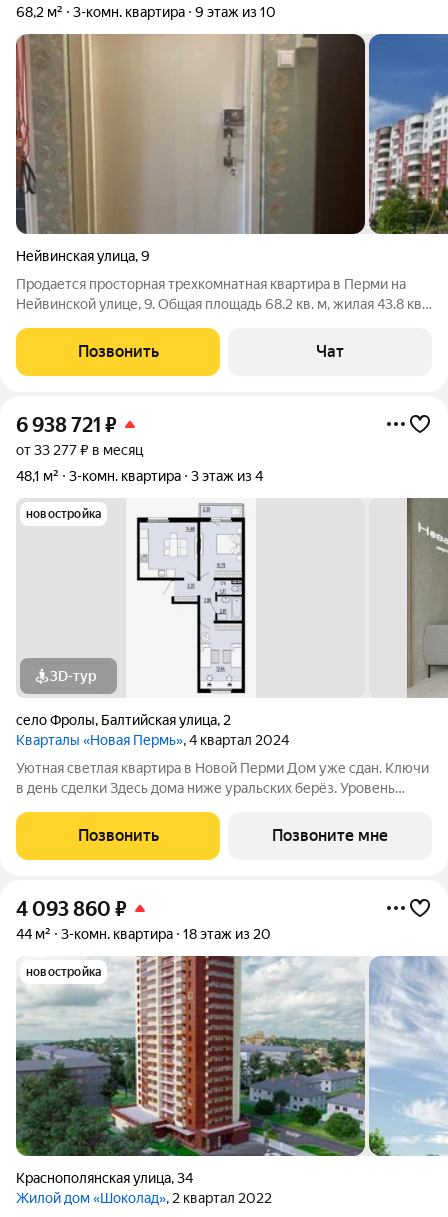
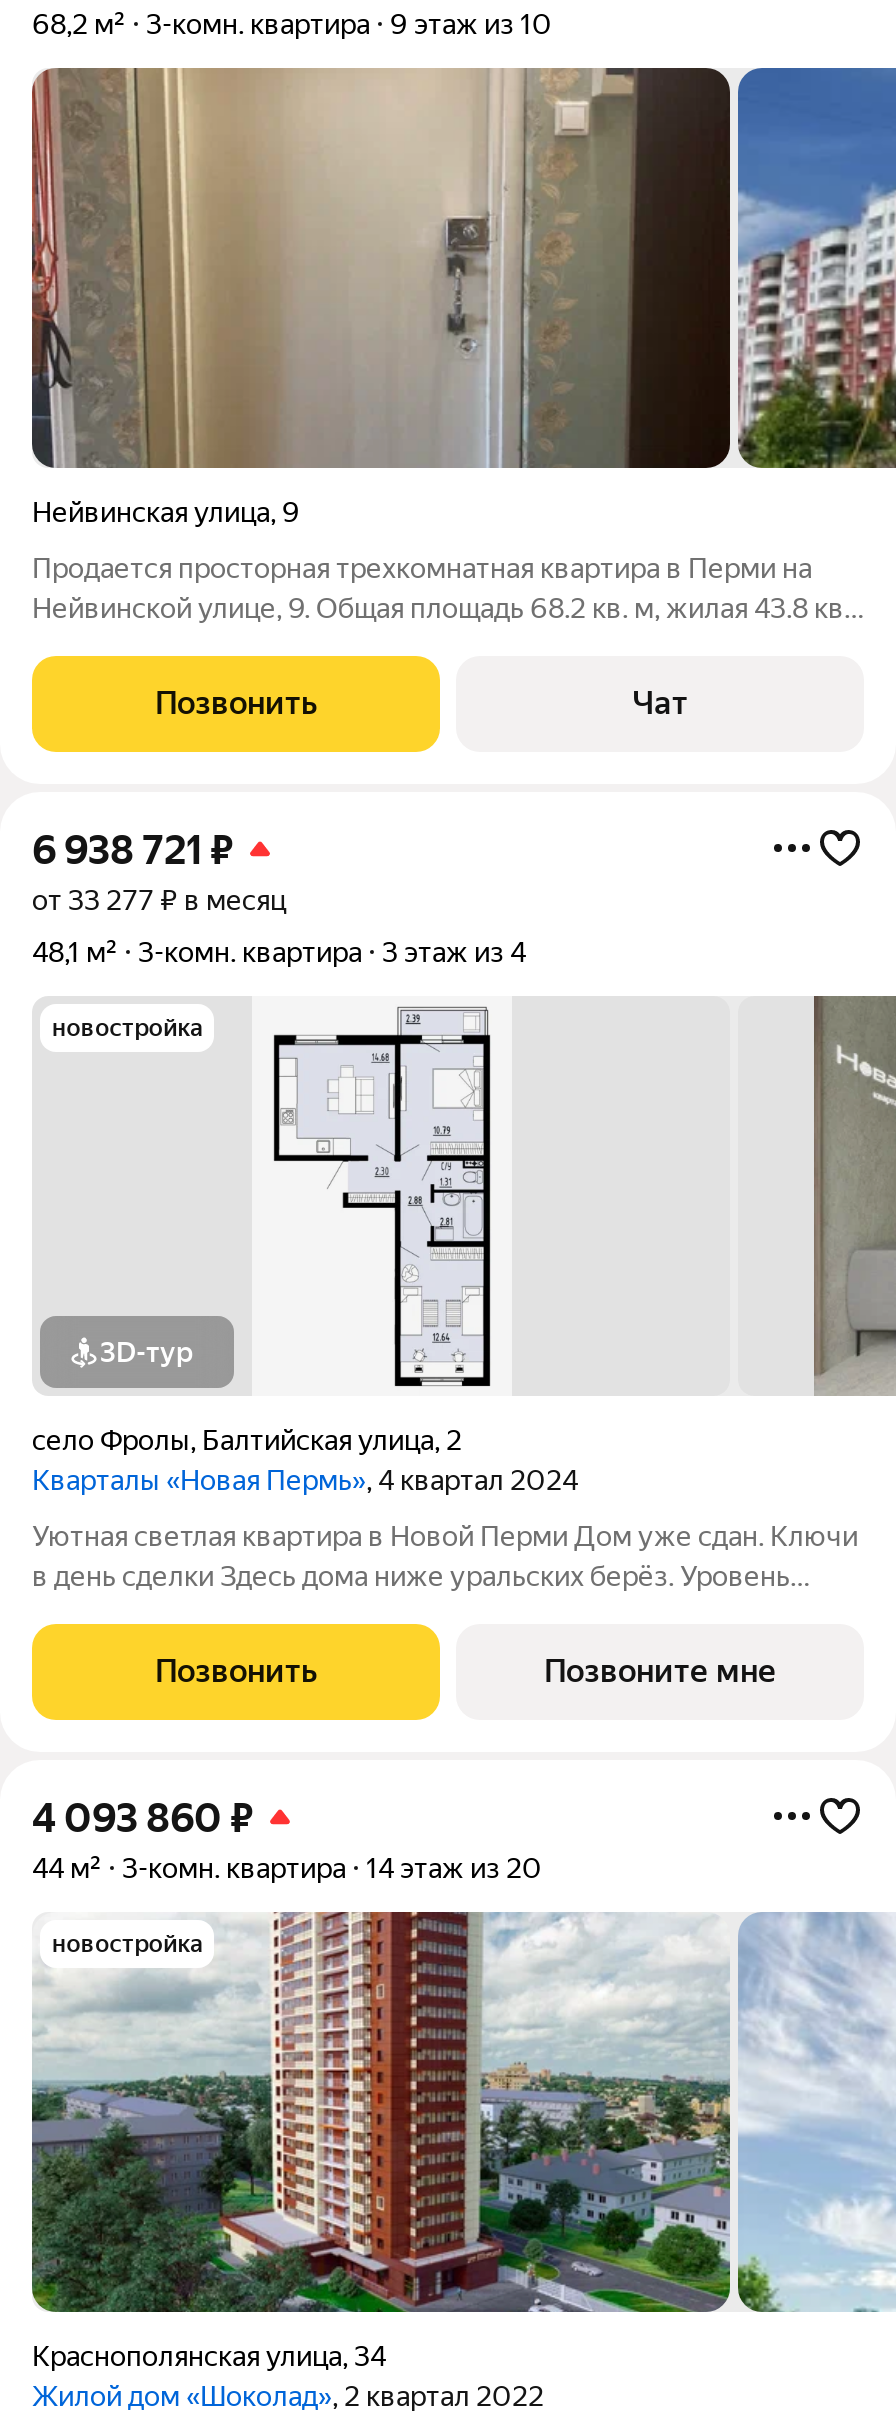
[183,926,271,942] 18 этаж из 20 -> [366,1852,542,1884] 14 этаж из 20

